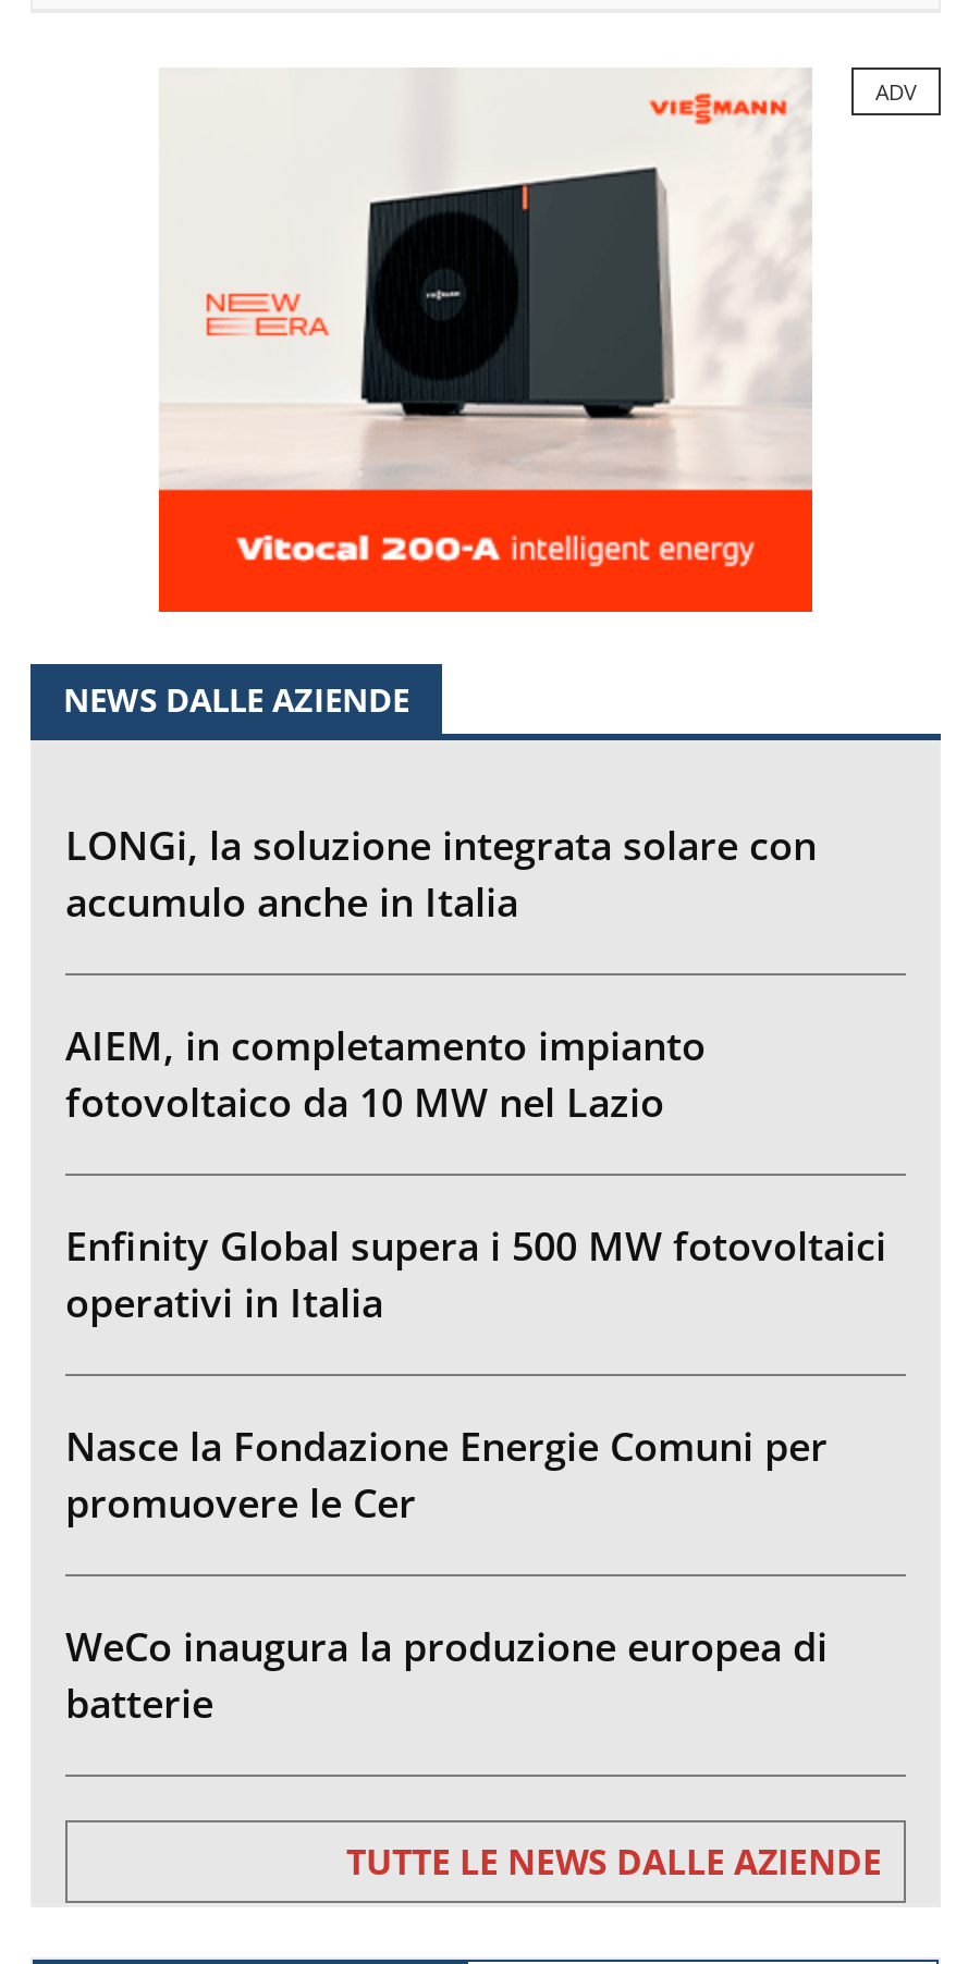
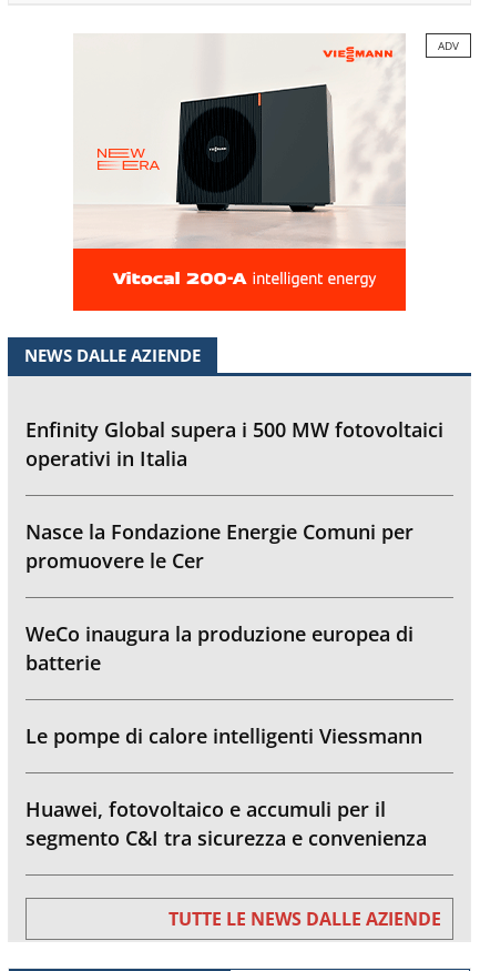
[65,818,817,1127] LONGi, la soluzione integrata solare con | accumulo anche in Italia | AIEM, in completamento impianto | fotovoltaico da 10 MW nel Lazio -> none
moved [65,1219,886,1728] -> [25,416,443,675]: Enfinity Global supera i 500 MW fotovoltaici | operativi in Italia | Nasce la Fondazione Energie Comuni per | promuovere le Cer | WeCo inaugura la produzione europea di | batterie
none -> [25,722,427,851] Le pompe di calore intelligenti Viessmann | Huawei, fotovoltaico e accumuli per il | segmento C&I tra sicurezza e convenienza

